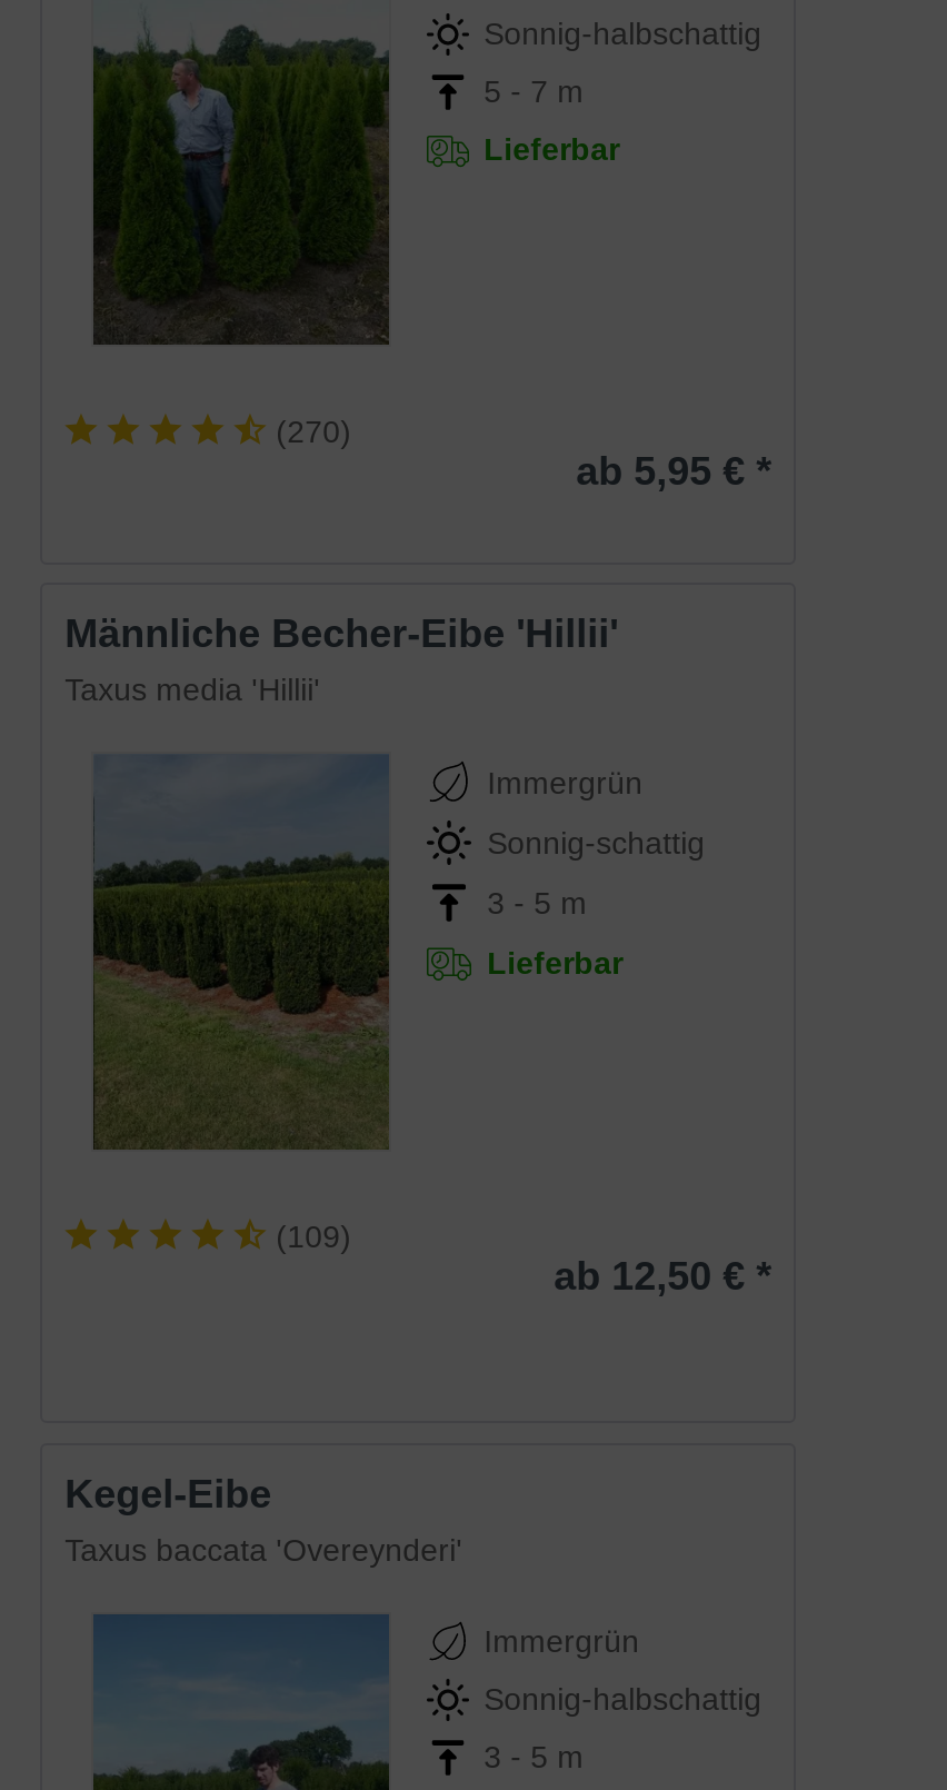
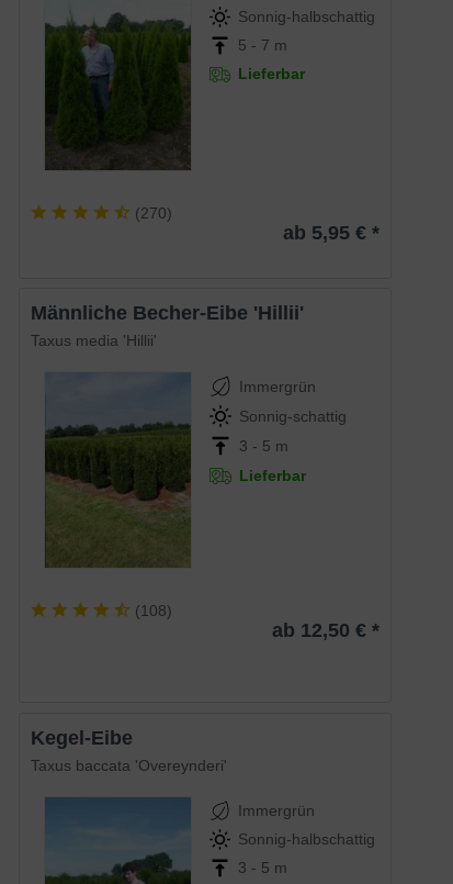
[276,1219,352,1255] (109) -> [135,602,172,620] (108)

